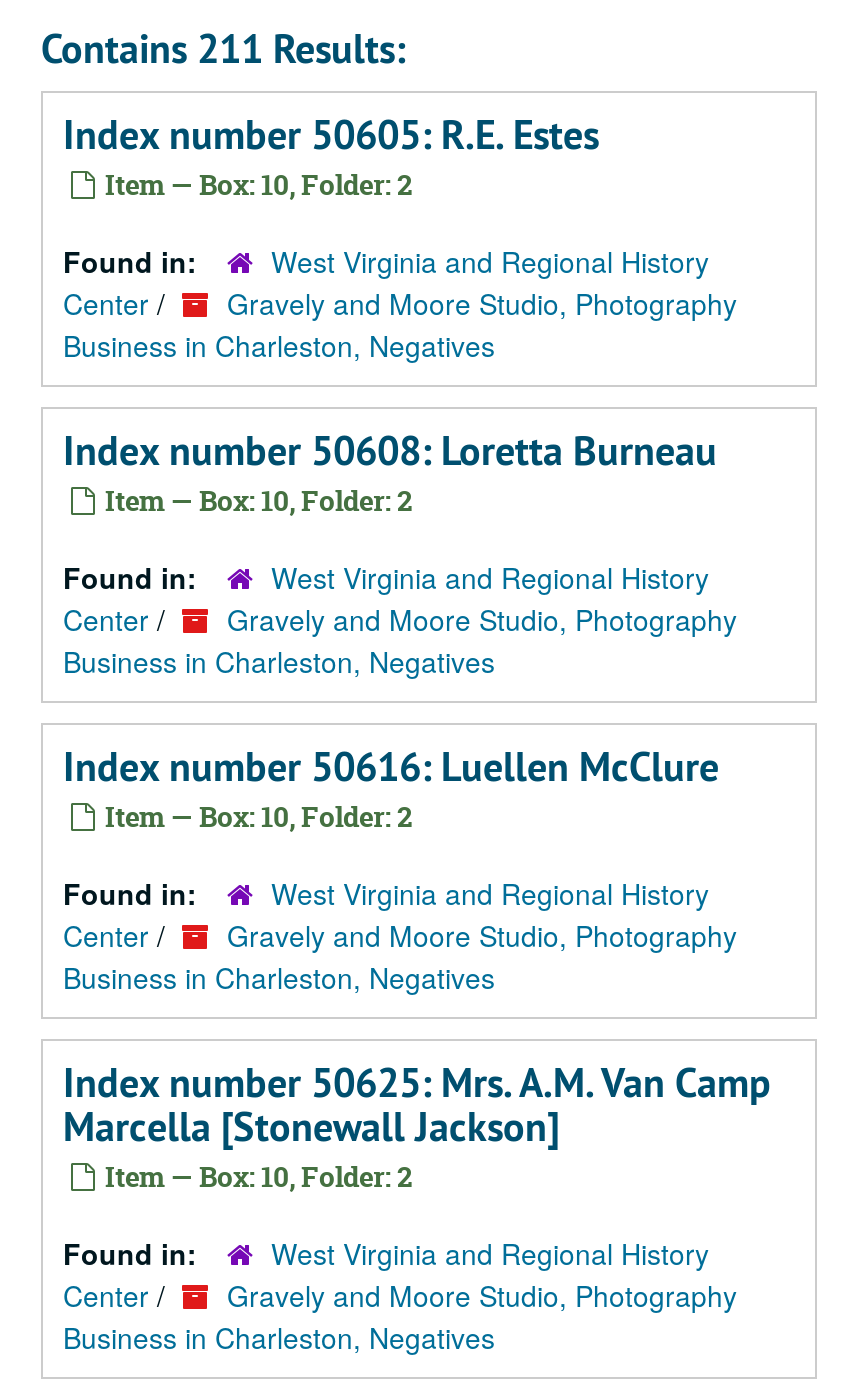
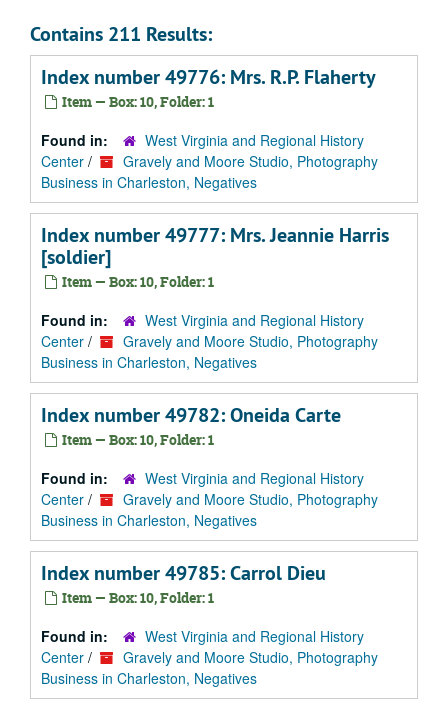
[63,109,599,203] Index number 50605: R.E. Estes | Item — Box: 10, Folder: 2 -> [41,64,376,111] Index number 49776: Mrs. R.P. Flaherty | Item — Box: 10, Folder: 1
[63,425,717,519] Index number 50608: Loretta Burneau | Item — Box: 10, Folder: 2 -> [41,222,389,291] Index number 49777: Mrs. Jeannie Harris | [soldier] | Item — Box: 10, Folder: 1
moved [63,557,737,681] -> [41,310,378,372]: Found in: | West Virginia and Regional History | Center / | Gravely and Moore Studio, Photography | Business in Charleston, Negatives
[63,741,719,793] Index number 50616: Luellen McClure -> [41,402,341,428] Index number 49782: Oneida Carte
[99,797,413,835] Item — Box: 10, Folder: 2 -> [59,430,214,449] Item — Box: 10, Folder: 1
moved [63,873,737,997] -> [41,468,378,530]: Found in: | West Virginia and Regional History | Center / | Gravely and Moore Studio, Photography | Business in Charleston, Negatives
[63,1057,771,1195] Index number 50625: Mrs. A.M. Van Camp | Marcella [Stonewall Jackson] | Item — Box: 10, Folder: 2 -> [41,560,326,607] Index number 49785: Carrol Dieu | Item — Box: 10, Folder: 1

